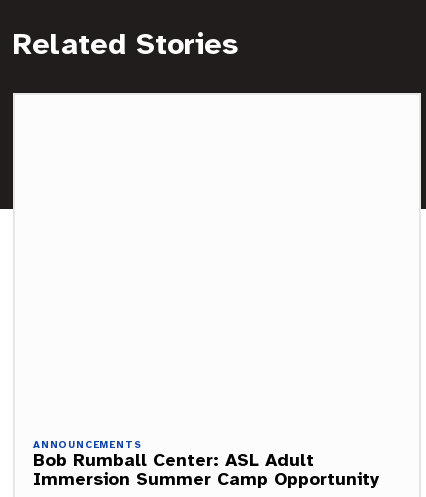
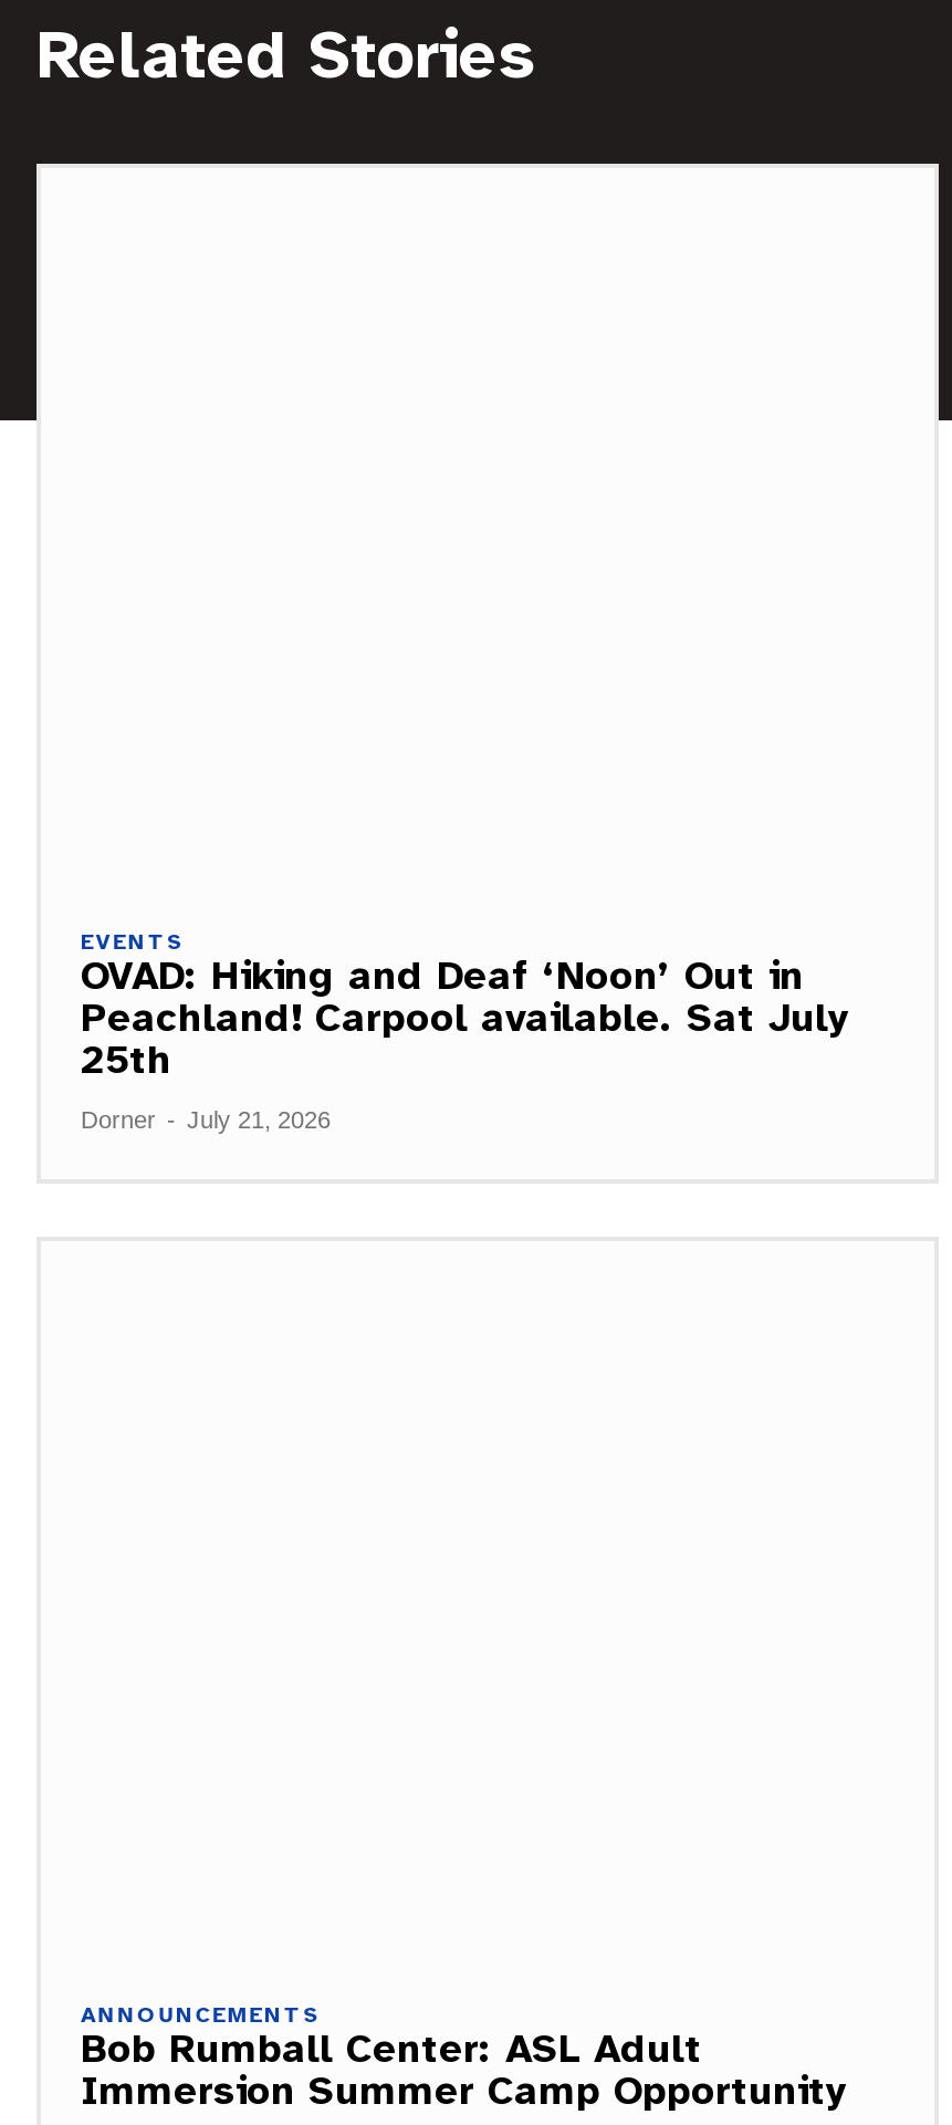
none -> [81,927,848,1133] EVENTS | OVAD: Hiking and Deaf ‘Noon’ Out in | Peachland! Carpool available. Sat July | 25th | Dorner - July 21, 2026

